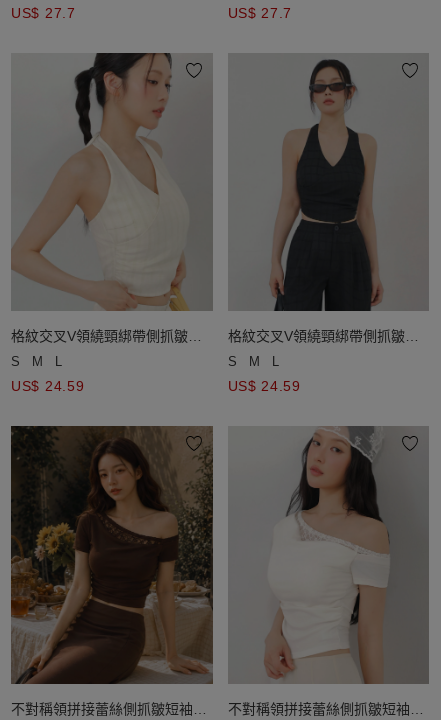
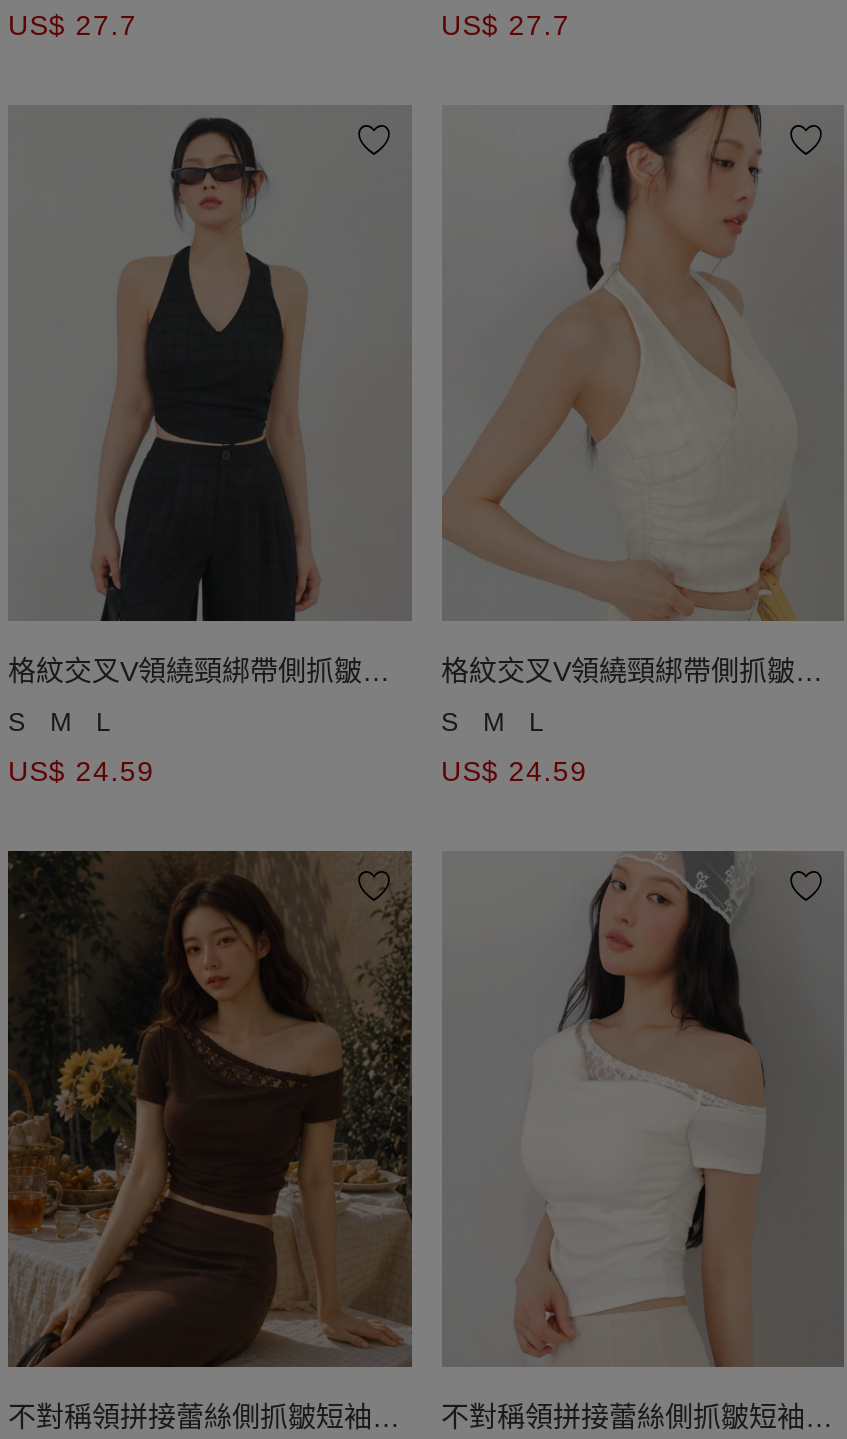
[11,52,189,312] [image] -> [10,105,362,623] [image]
[229,53,404,312] [image] -> [442,103,798,623] [image]

